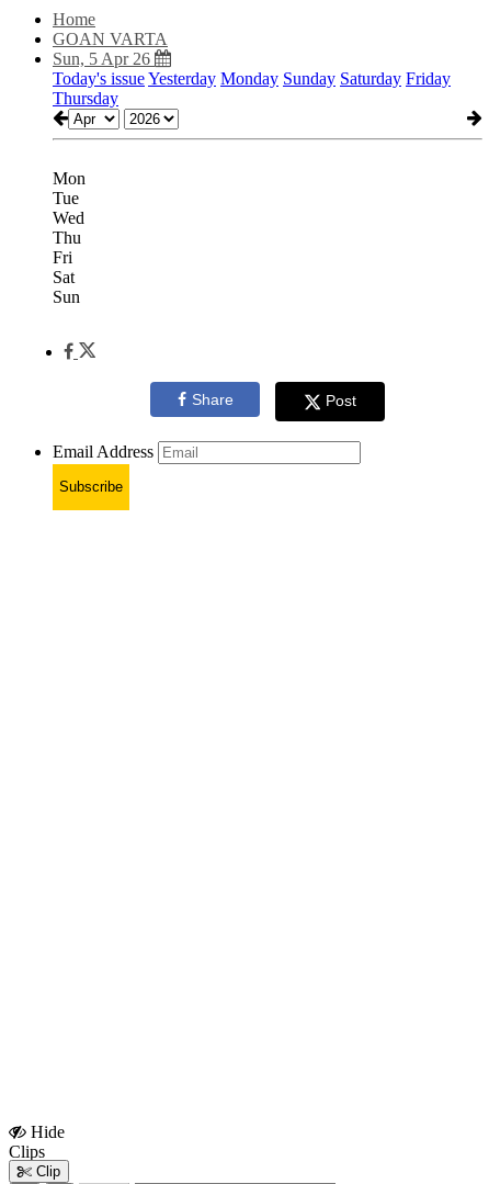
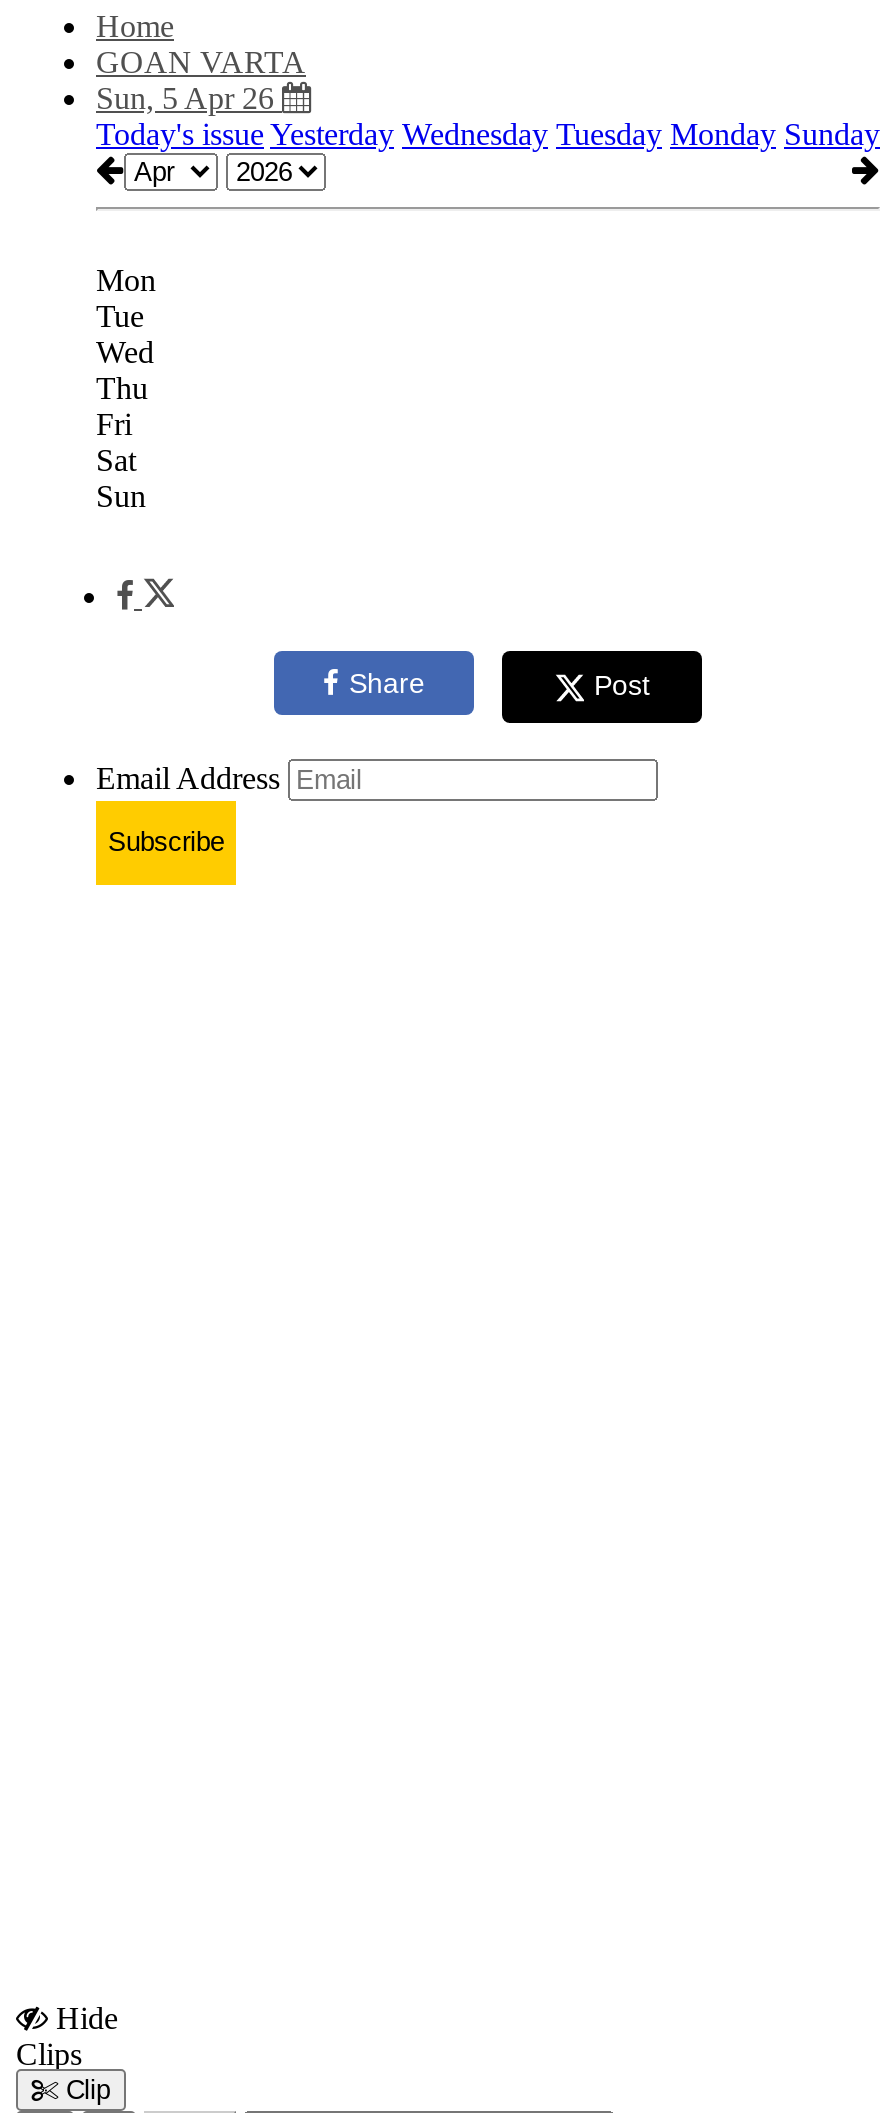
[53,69,451,108] Today's issue Yesterday Monday Sunday Saturday Friday | Thursday -> [96,117,880,151] Today's issue Yesterday Wednesday Tuesday Monday Sunday

